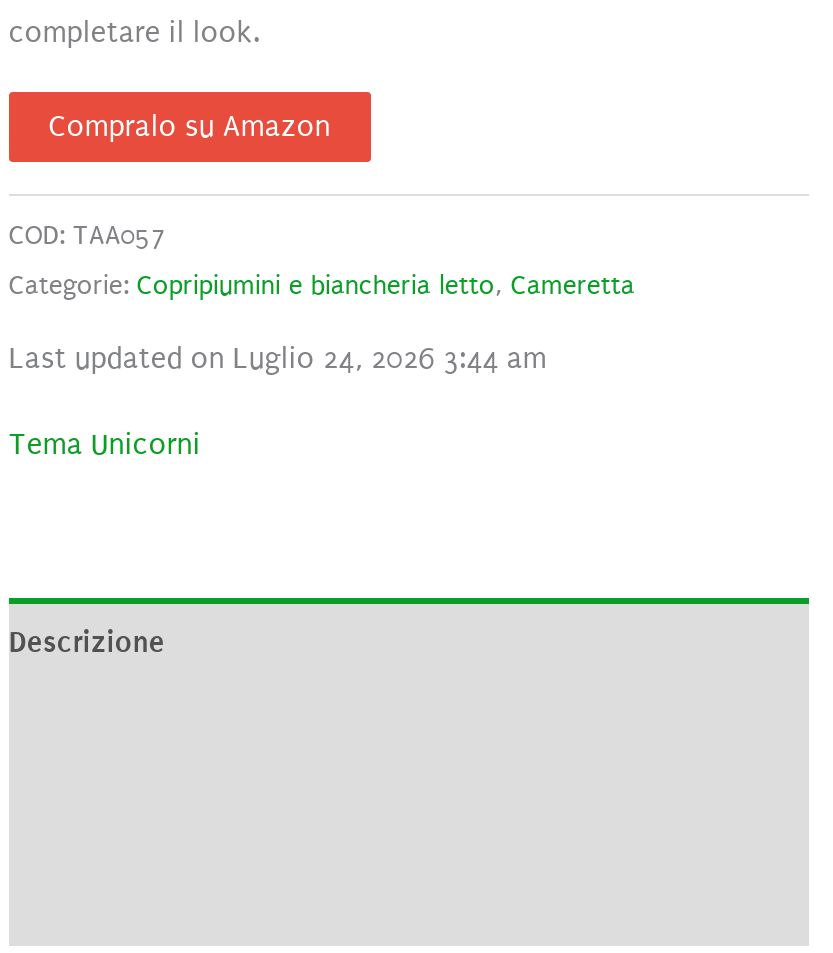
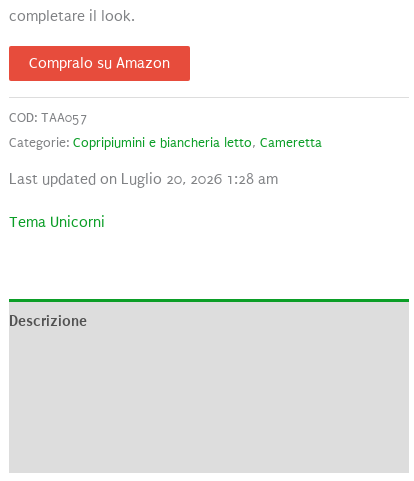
[9,342,547,376] Last updated on Luglio 24, 2026 3:44 am -> [9,171,278,188] Last updated on Luglio 20, 2026 1:28 am

